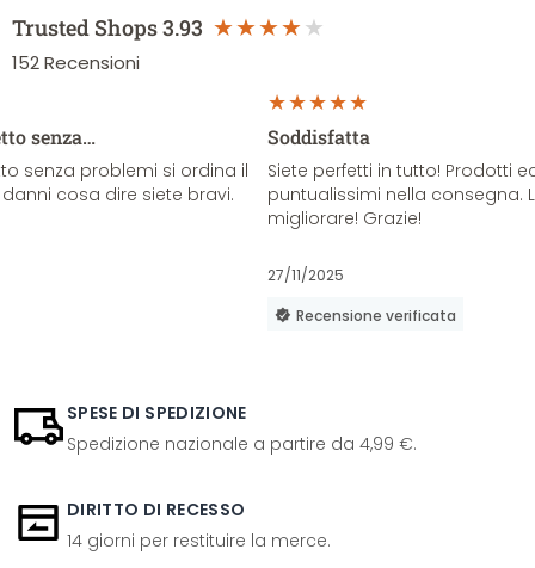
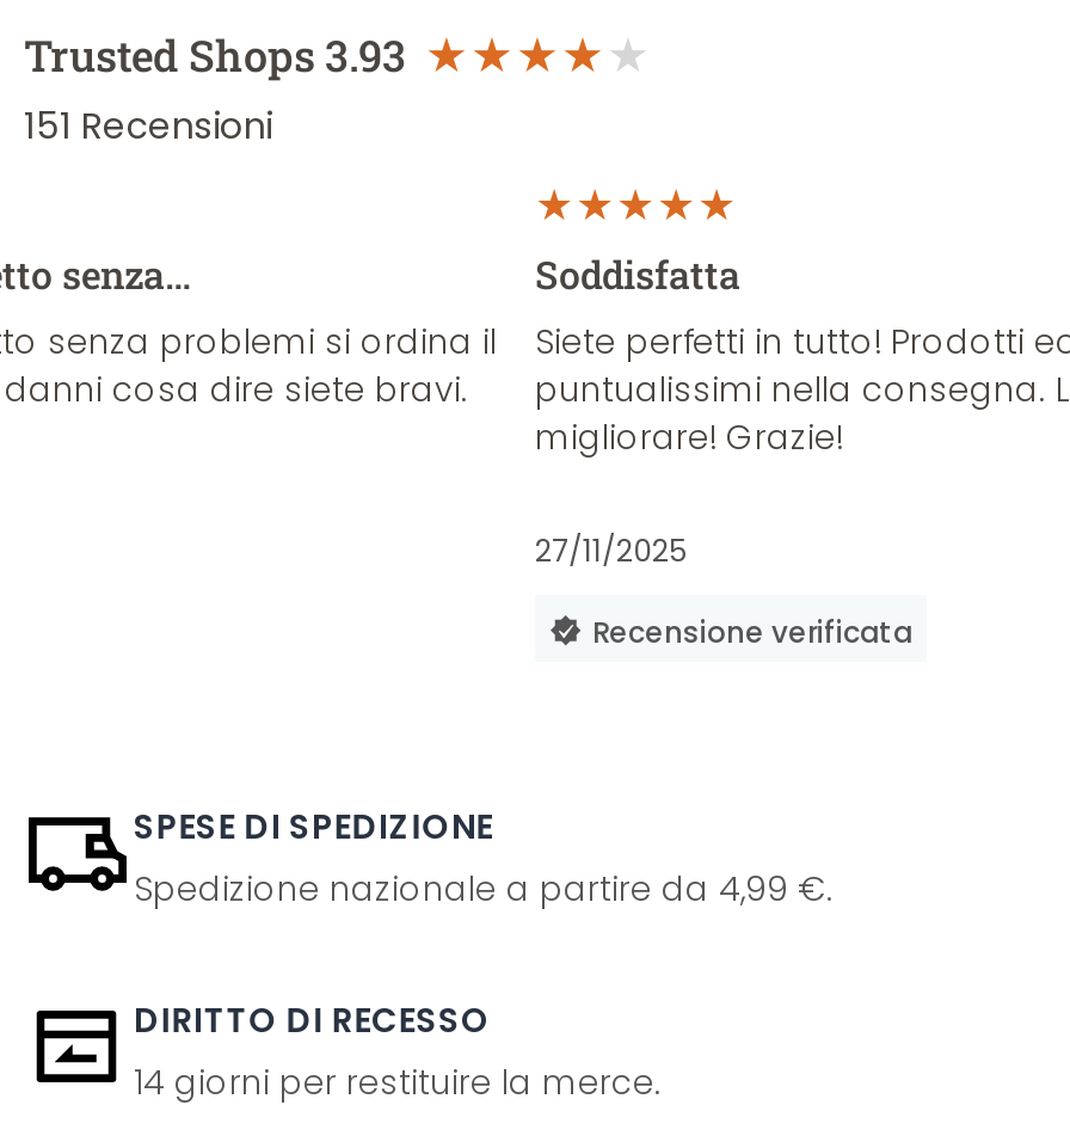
[12,50,140,75] 152 Recensioni -> [24,100,272,151] 151 Recensioni

